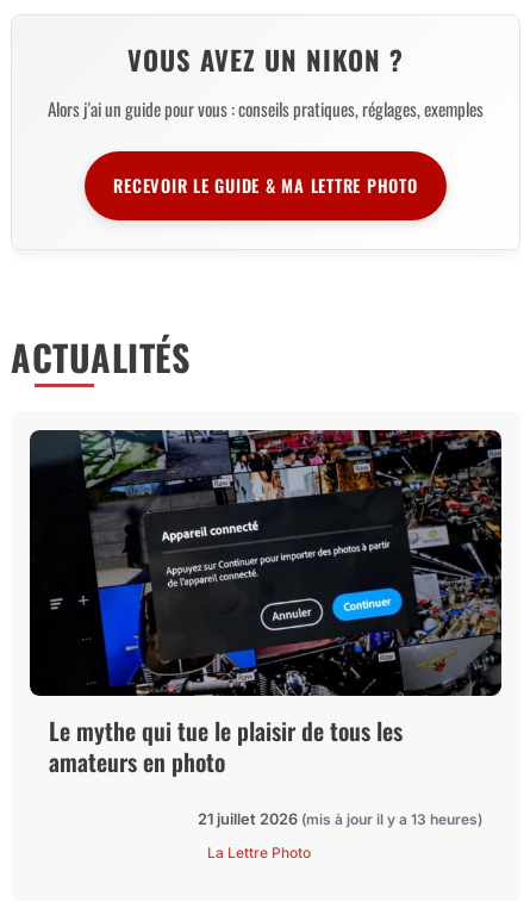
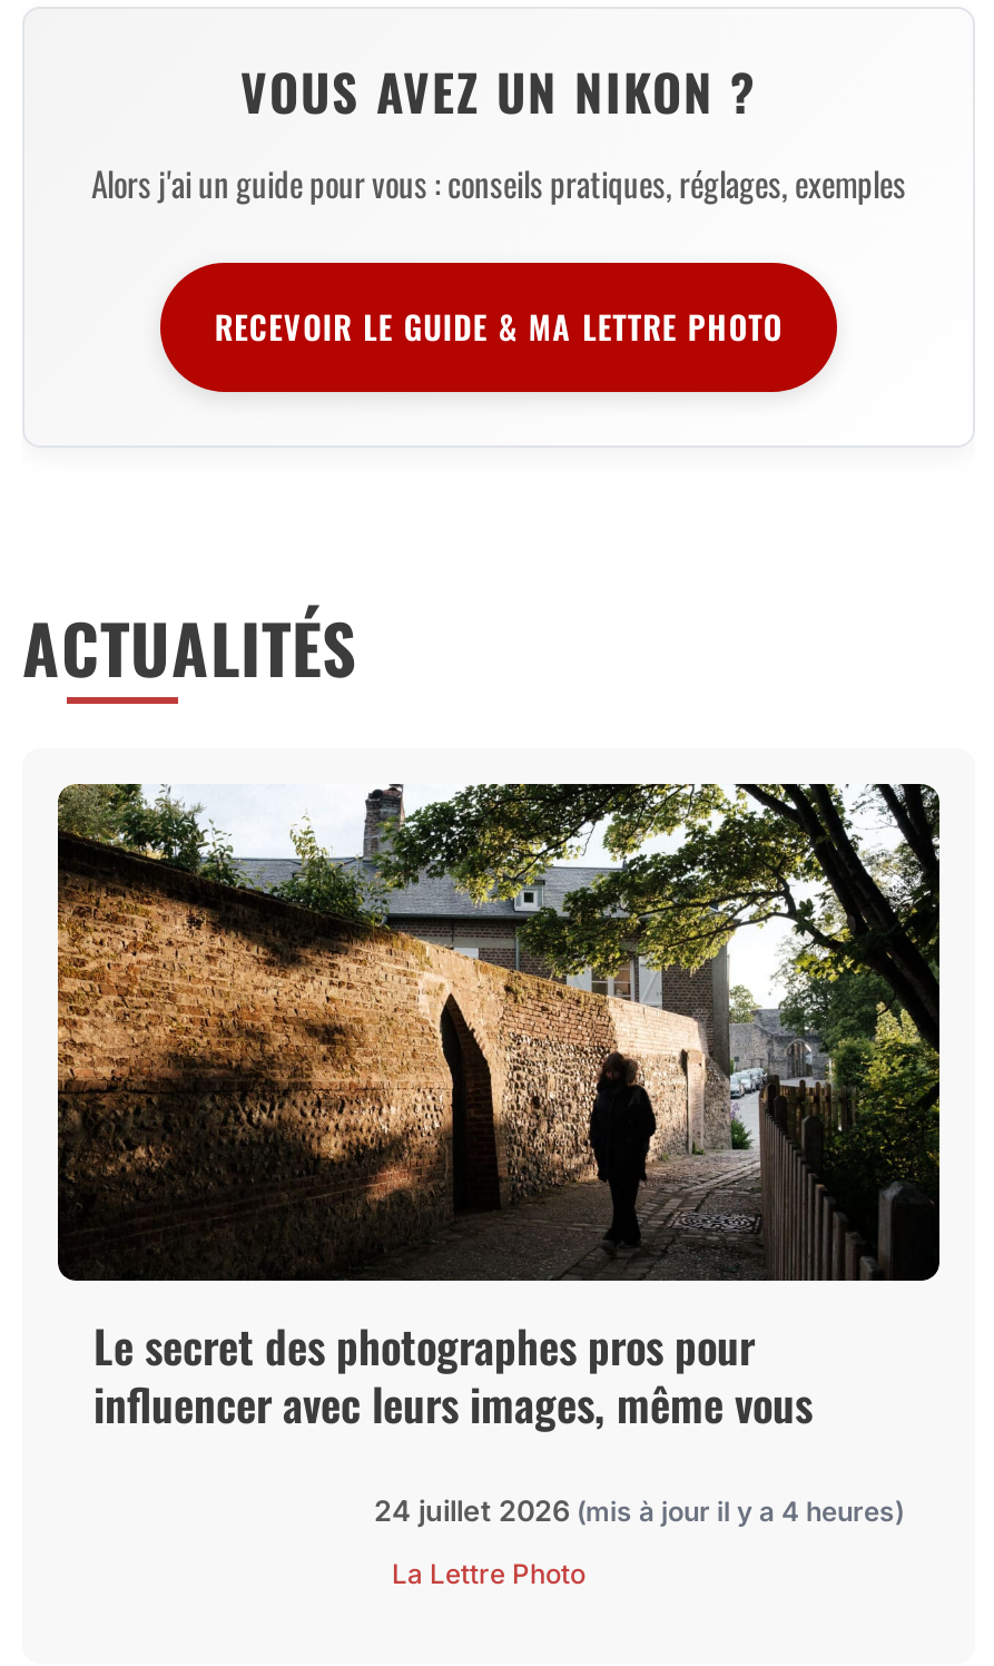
[29,429,501,779] [image] | Le mythe qui tue le plaisir de tous les | amateurs en photo -> [56,782,939,1436] [image] | Le secret des photographes pros pour | influencer avec leurs images, même vous
[198,810,482,828] 21 juillet 2026 (mis à jour il y a 13 heures) -> [374,1494,904,1527] 24 juillet 2026 (mis à jour il y a 4 heures)

